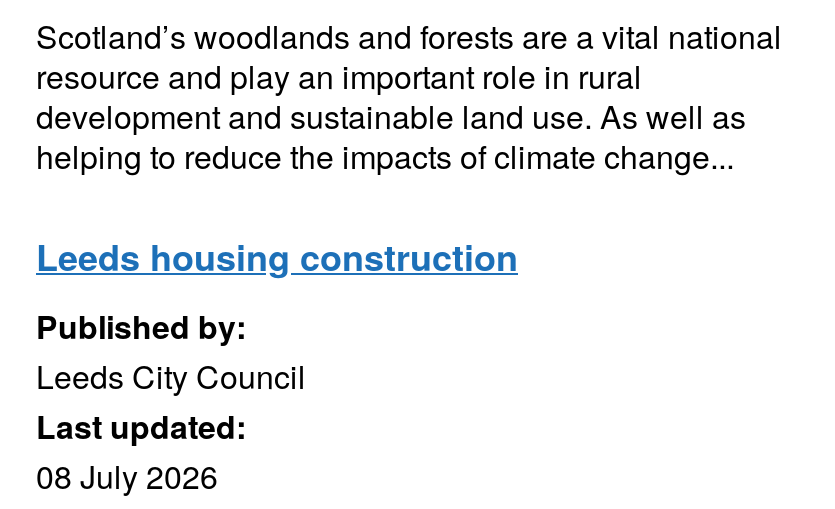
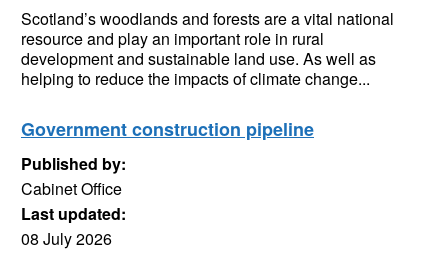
[36,231,518,283] Leeds housing construction -> [21,116,314,142] Government construction pipeline
[36,353,306,399] Leeds City Council -> [21,177,122,200] Cabinet Office

